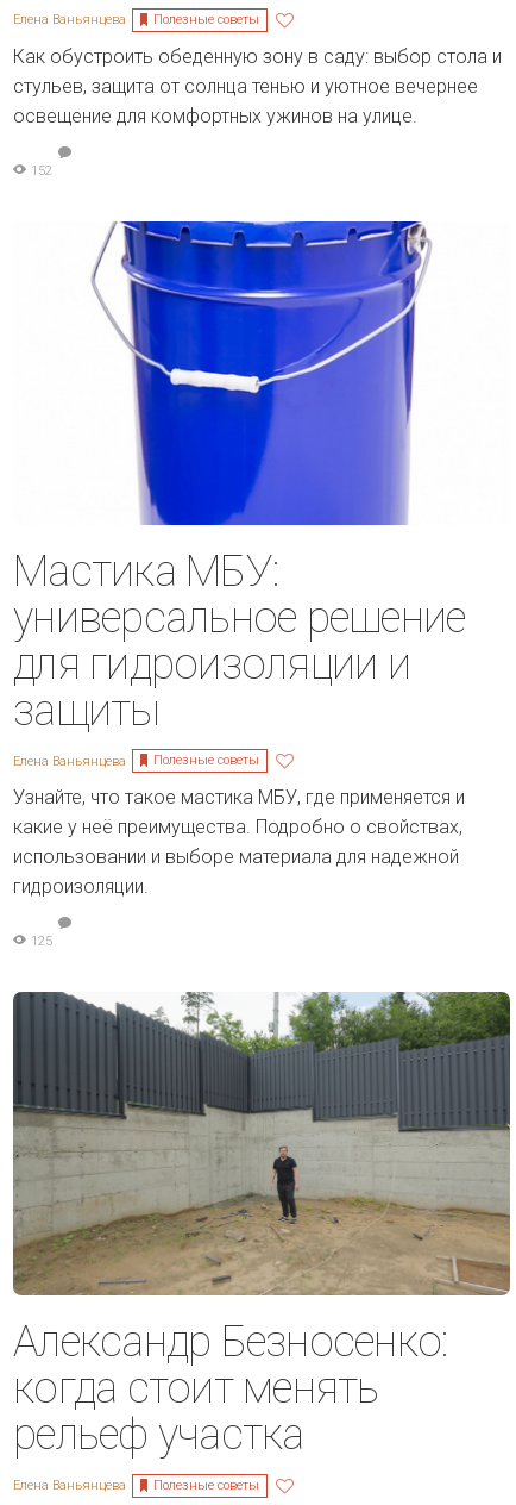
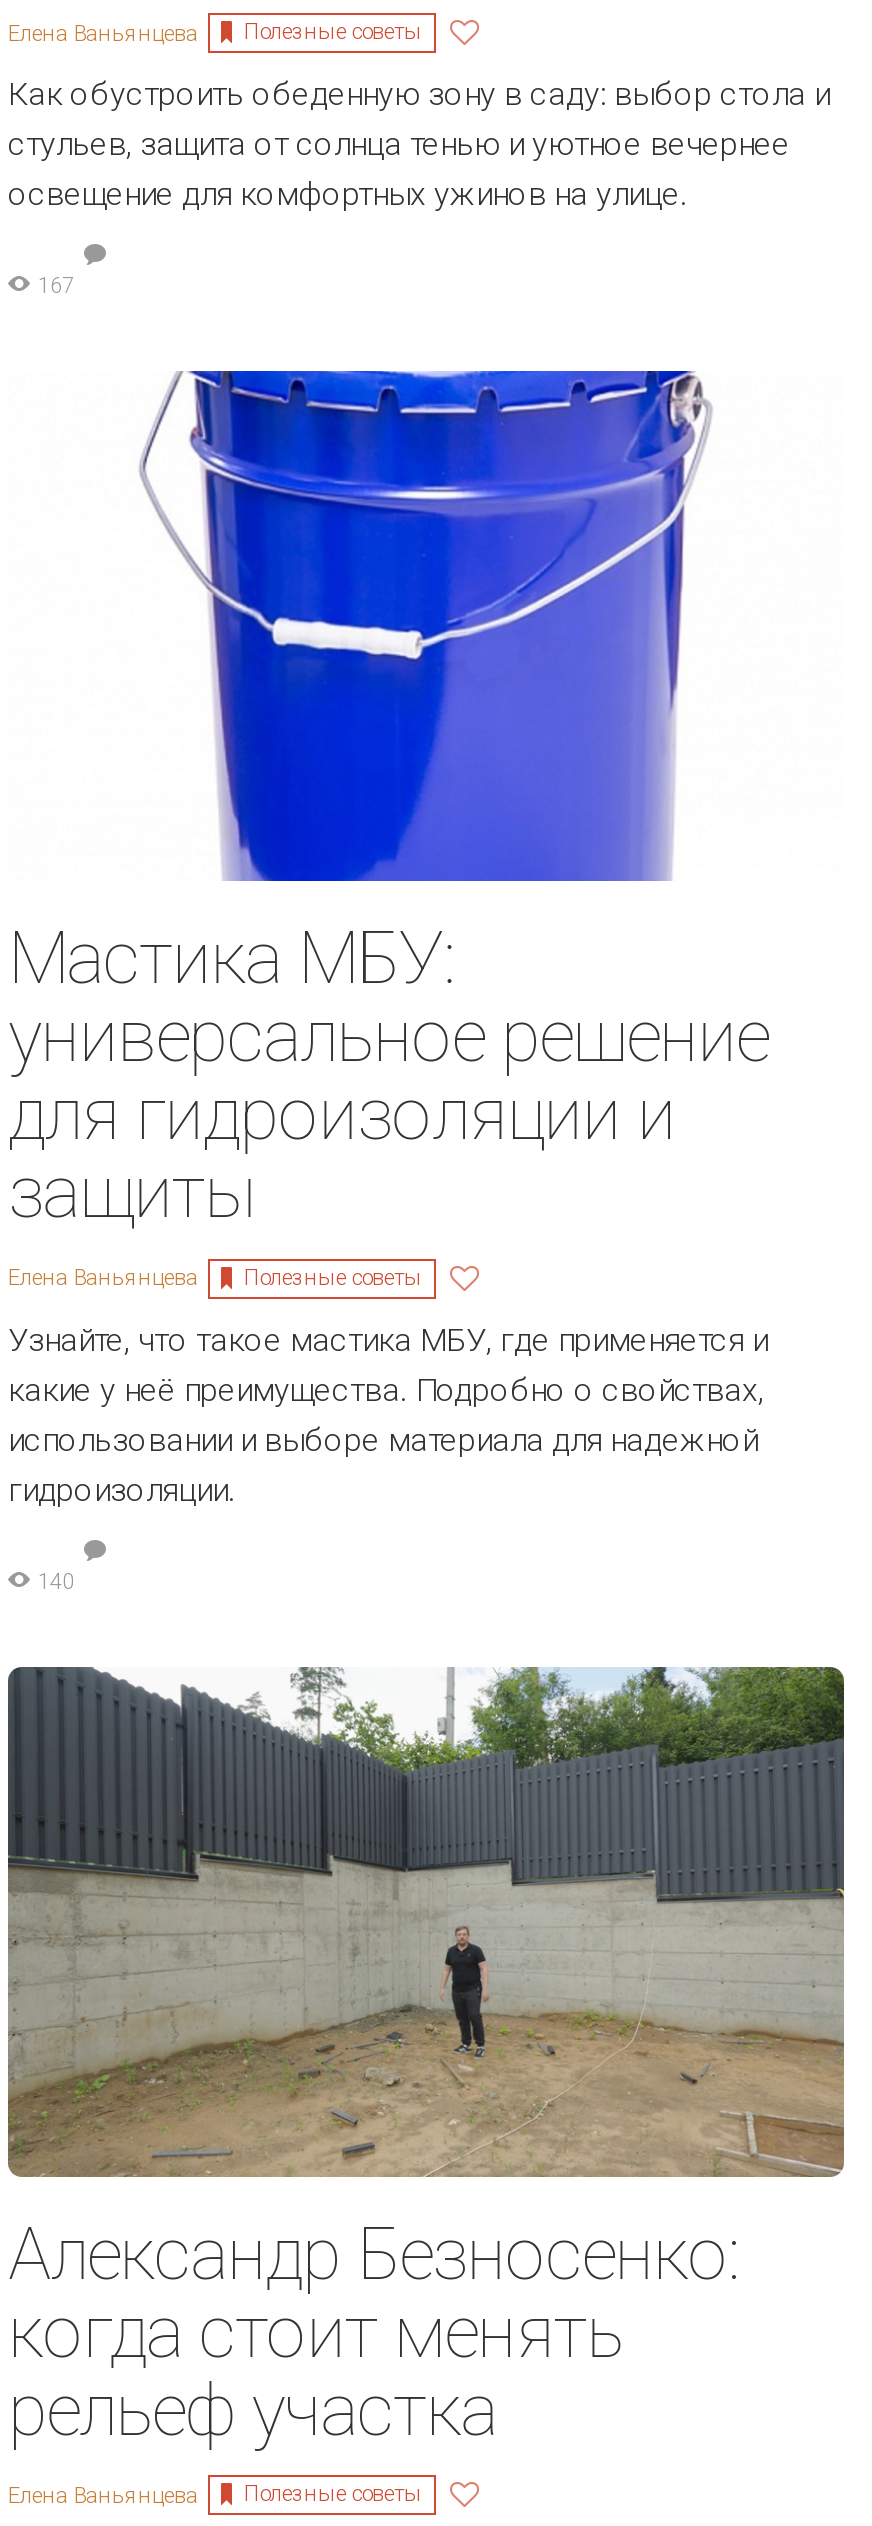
[31,163,52,178] 152 -> [38,274,74,300] 167
[31,934,52,949] 125 -> [38,1569,74,1595] 140

